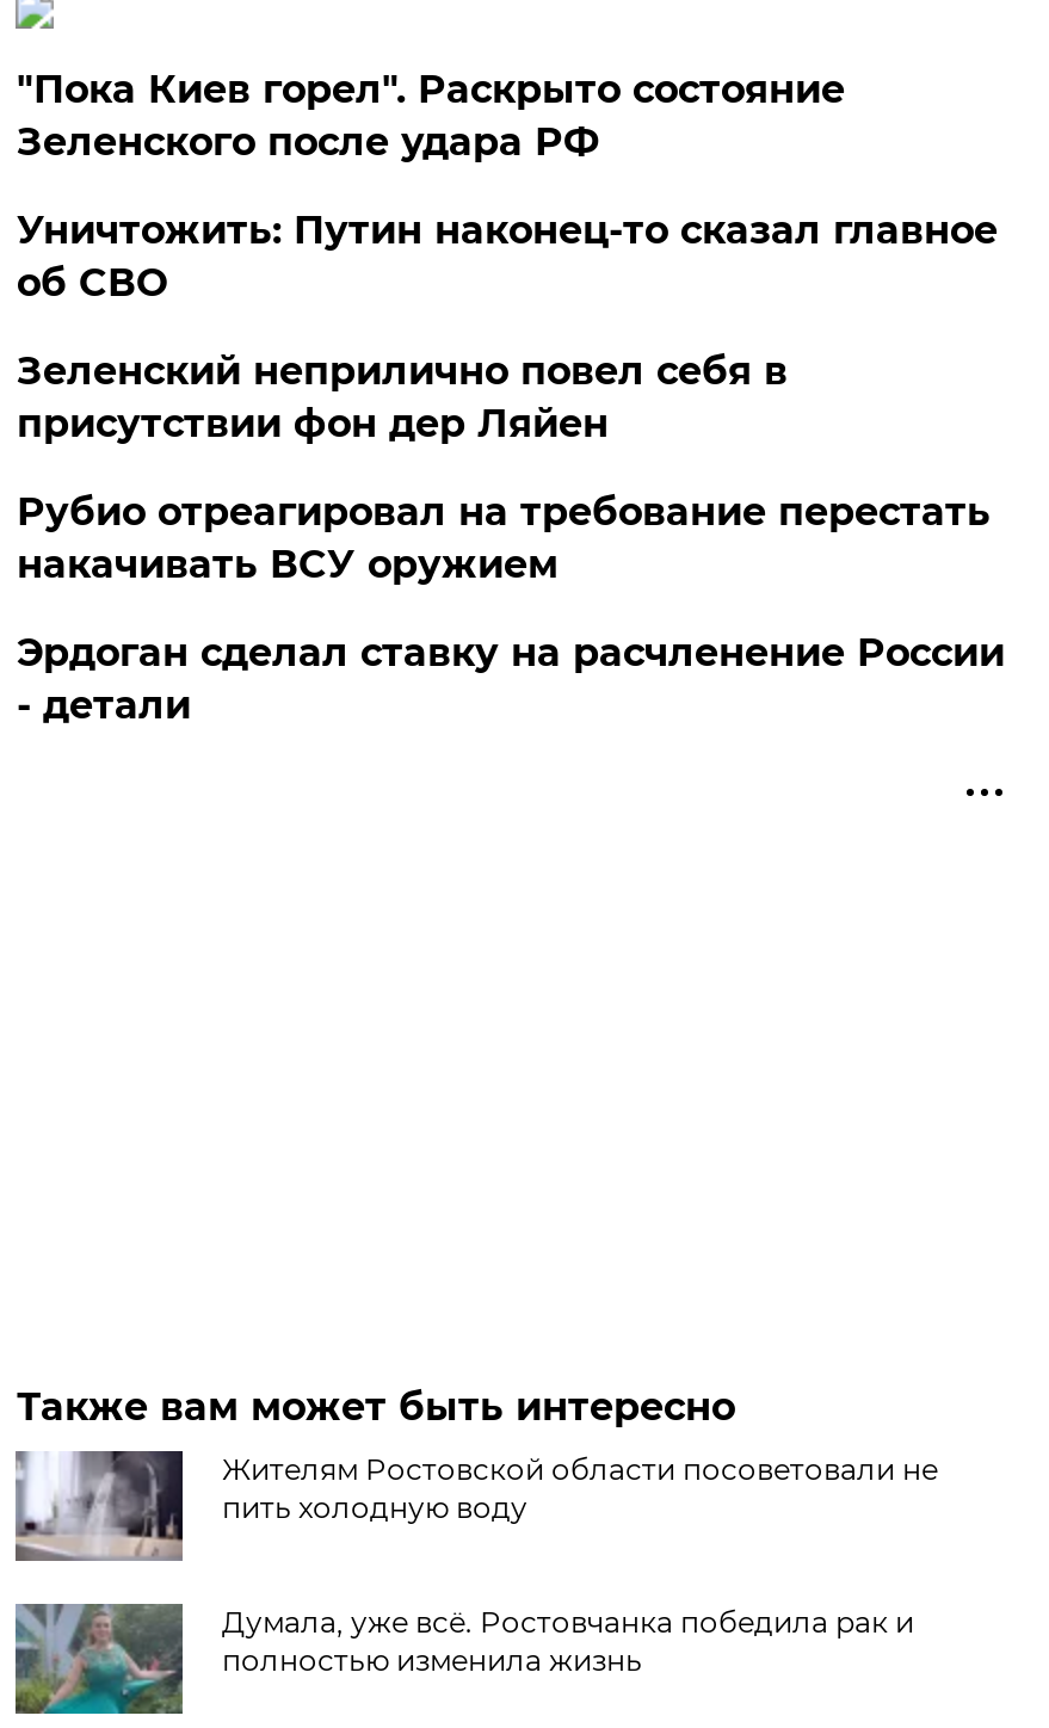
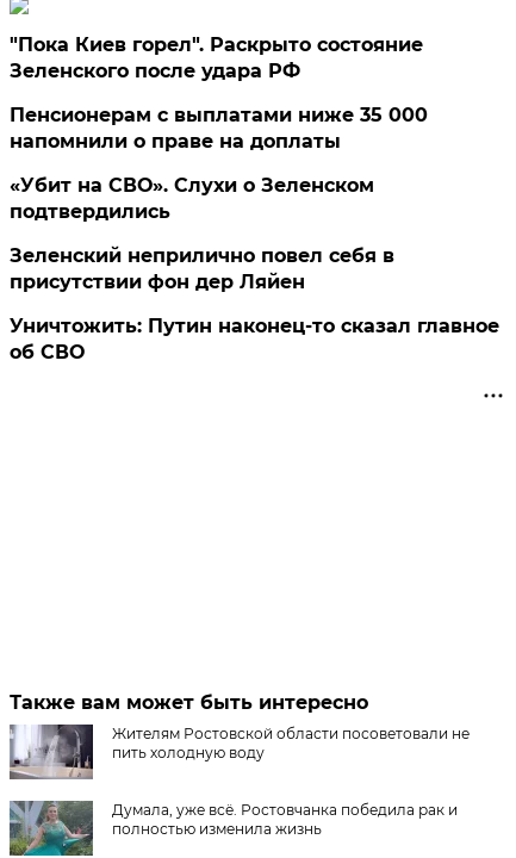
none -> [10,104,428,223] Пенсионерам с выплатами ниже 35 000 | напомнили о праве на доплаты | «Убит на СВО». Слухи о Зеленском | подтвердились
moved [16,208,997,306] -> [10,315,500,363]: Уничтожить: Путин наконец-то сказал главное | об СВО
moved [16,348,787,446] -> [10,244,395,293]: Зеленский неприлично повел cебя в | присутствии фон дер Ляйен
[16,489,1005,728] Рубио отреагировал на требование перестать | накачивать ВСУ оружием | Эрдоган сделал ставку на расчленение России | - детали -> none

